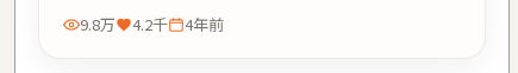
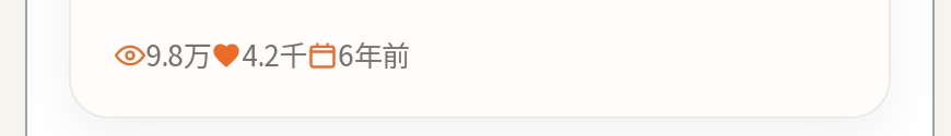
[80,13,224,36] 9.8万 4.2千 4年前 -> [146,34,410,76] 9.8万 4.2千 6年前

